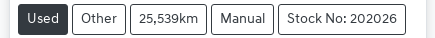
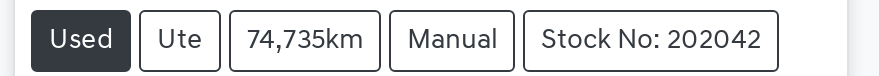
[81,12,198,27] Other | 25,539km -> [157,26,363,56] Ute | 74,735km
[287,12,397,27] Stock No: 202026 -> [541,26,761,56] Stock No: 202042

